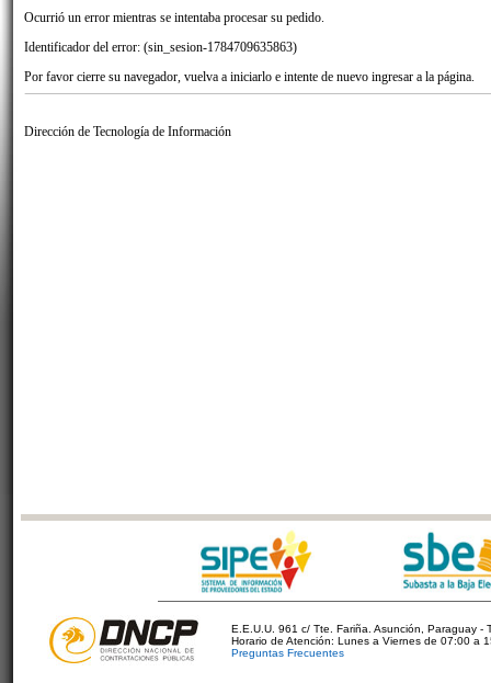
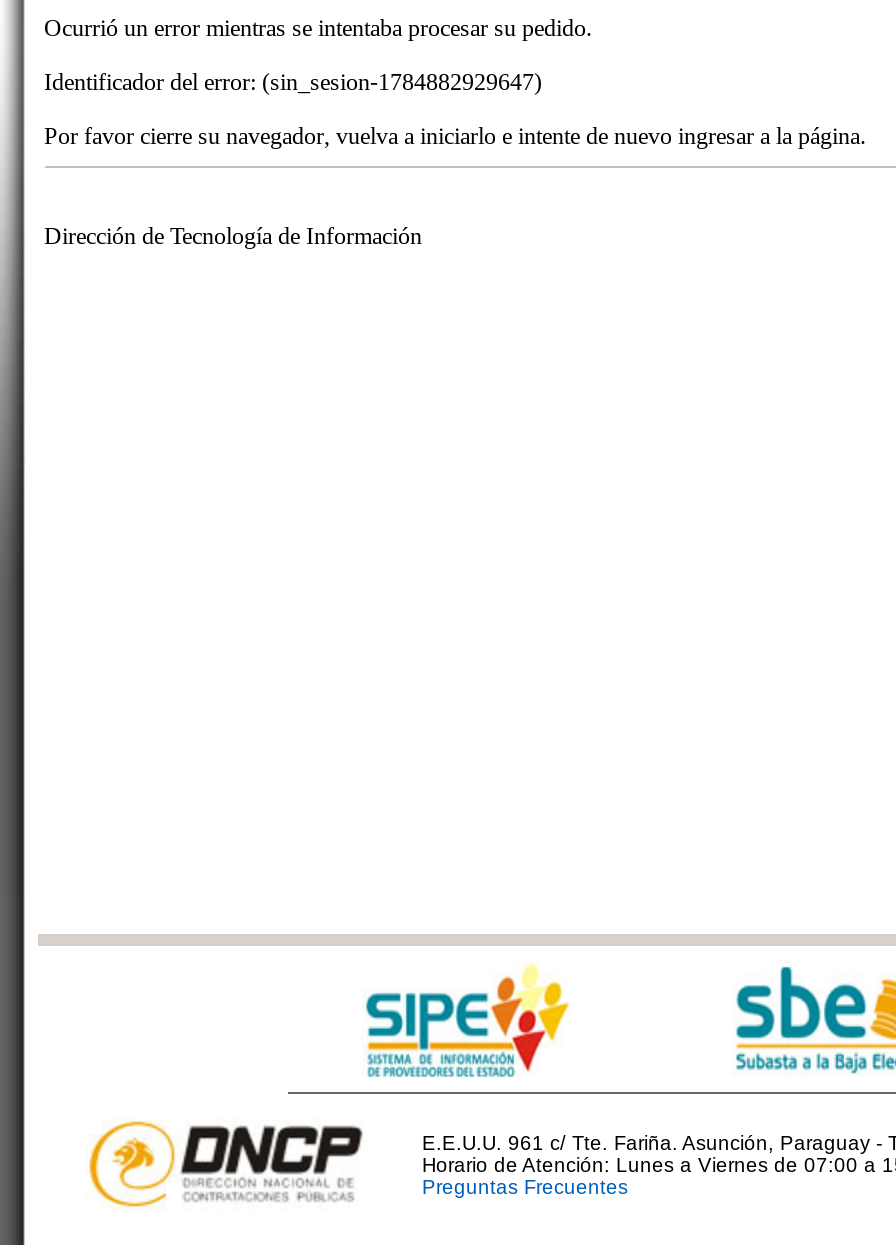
[24,39,297,55] Identificador del error: (sin_sesion-1784709635863) -> [44,68,542,96] Identificador del error: (sin_sesion-1784882929647)

